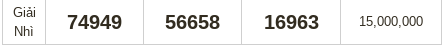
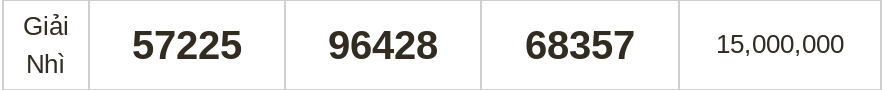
[67,11,122,33] 74949 -> [132,23,242,67] 57225
[165,11,220,33] 56658 -> [328,23,438,67] 96428
[263,11,318,33] 16963 -> [525,23,635,67] 68357

